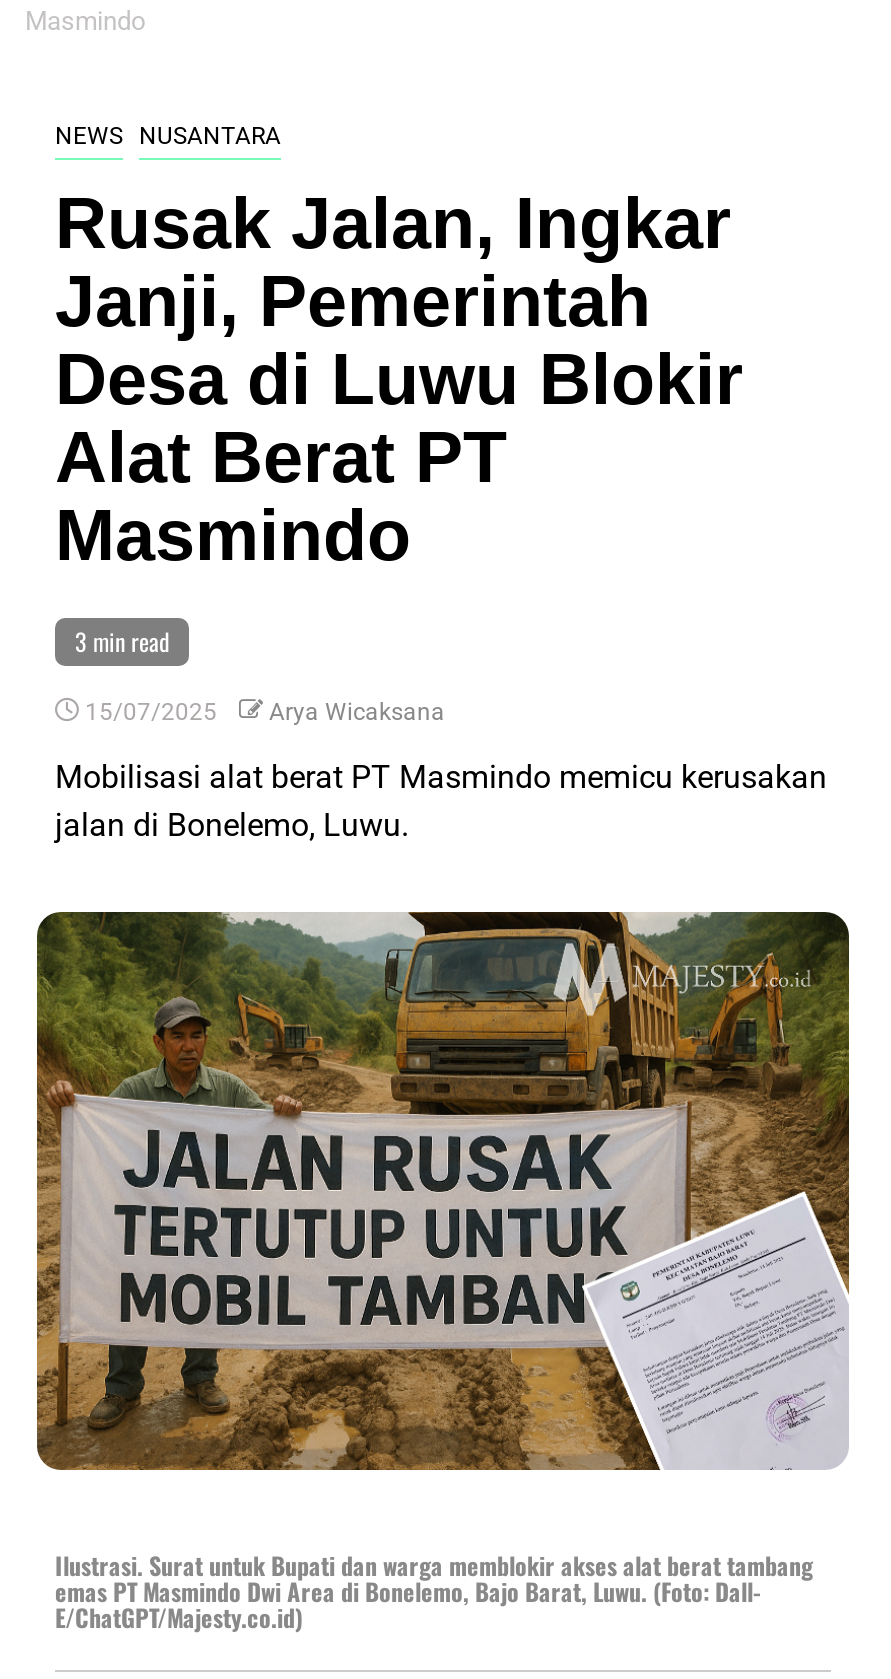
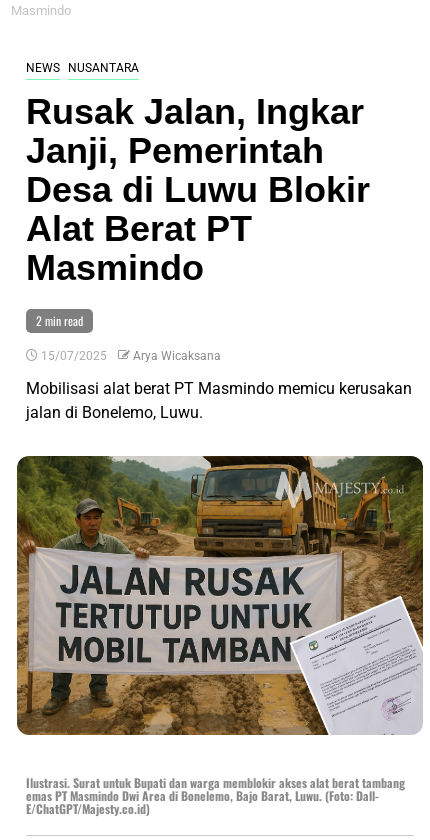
[75,624,169,658] 3 min read -> [36,312,83,329] 2 min read

